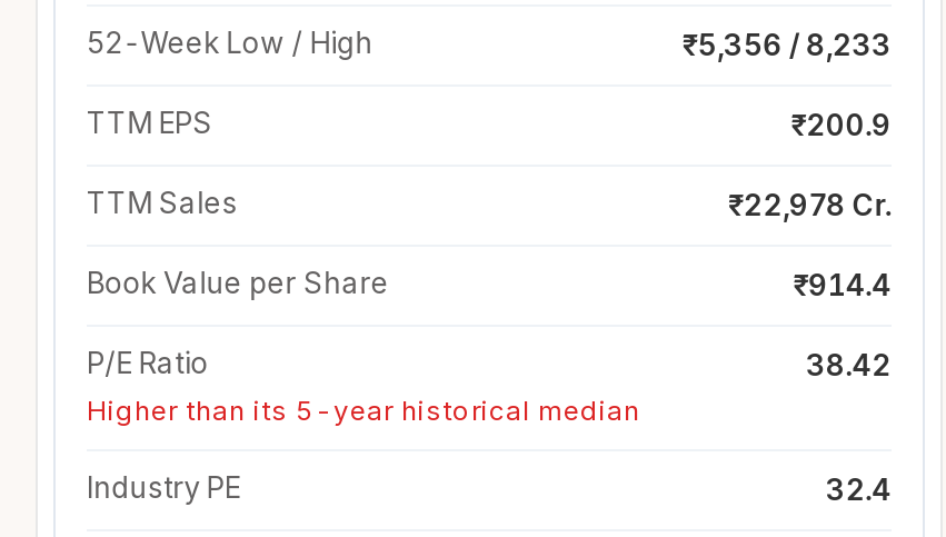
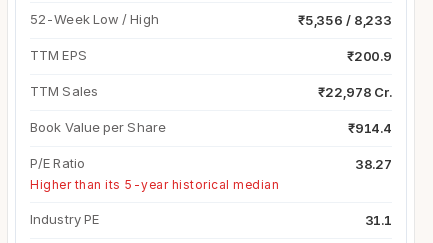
[806,347,892,382] 38.42 -> [355,156,392,172] 38.27
[826,471,892,507] 32.4 -> [364,212,392,228] 31.1

